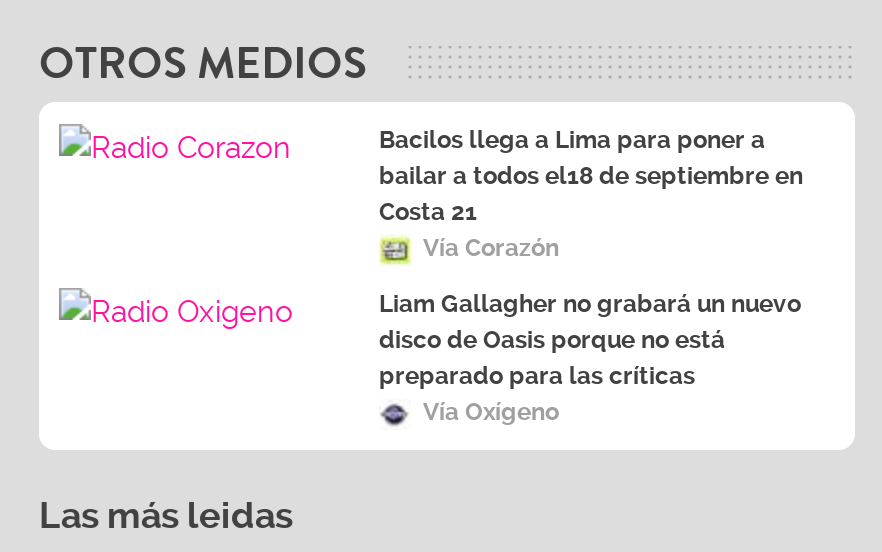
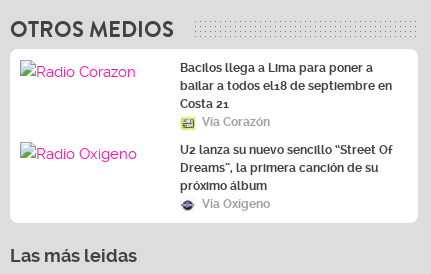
[379,291,801,391] Liam Gallagher no grabará un nuevo | disco de Oasis porque no está | preparado para las críticas -> [180,143,393,193] U2 lanza su nuevo sencillo “Street Of | Dreams”, la primera canción de su | próximo álbum

